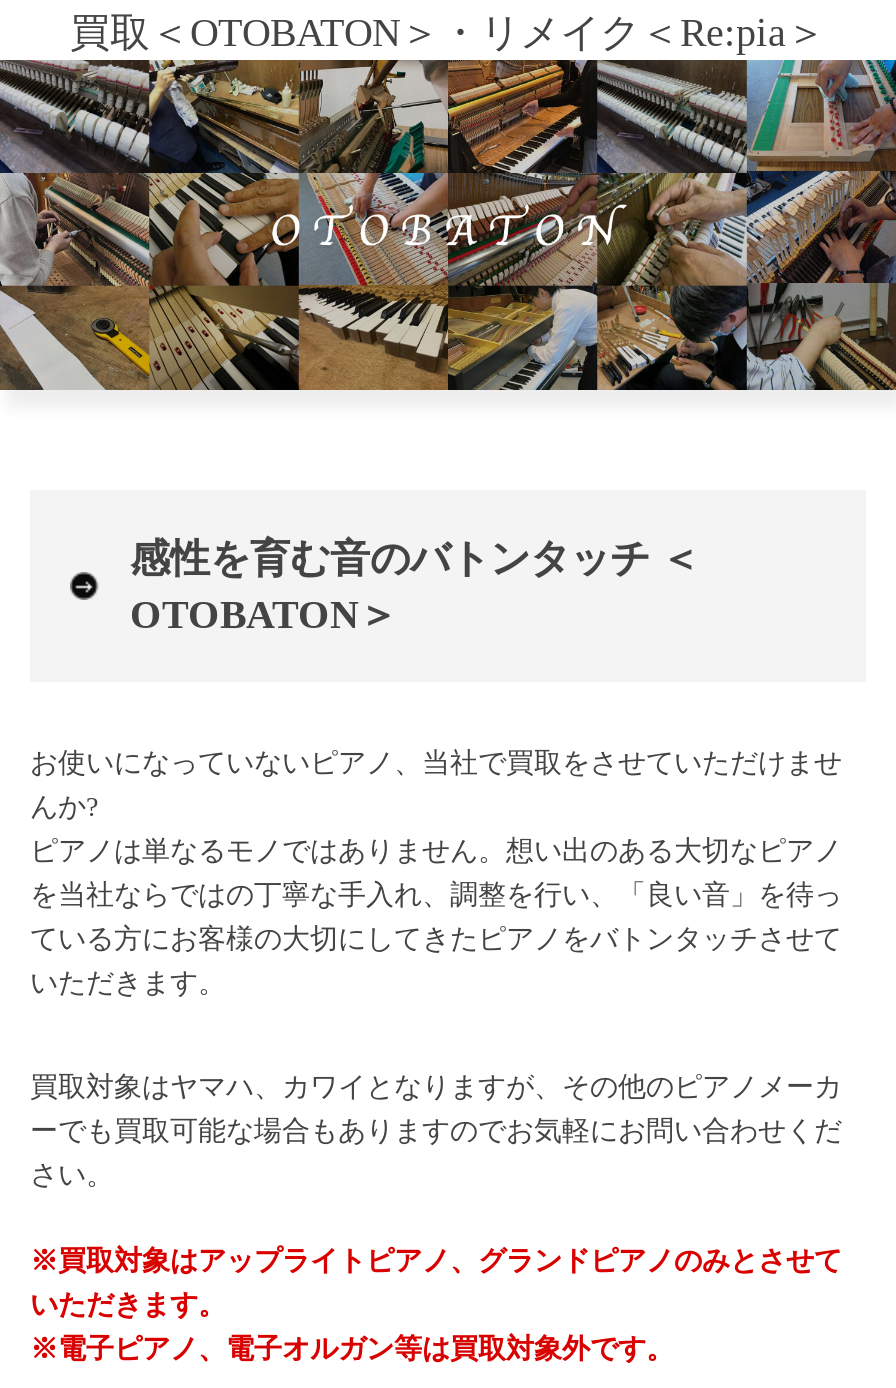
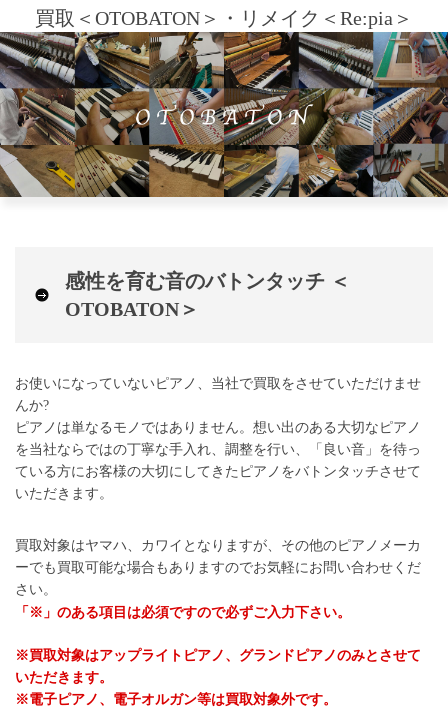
none -> [15,604,351,620] 「※」のある項目は必須ですので必ずご入力下さい。

